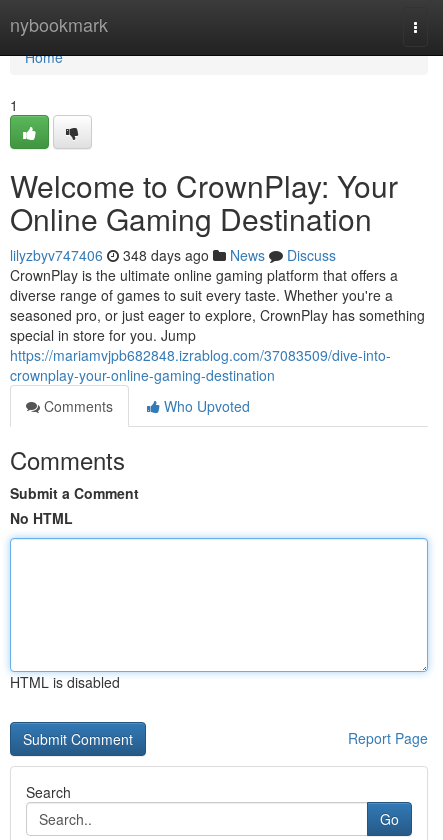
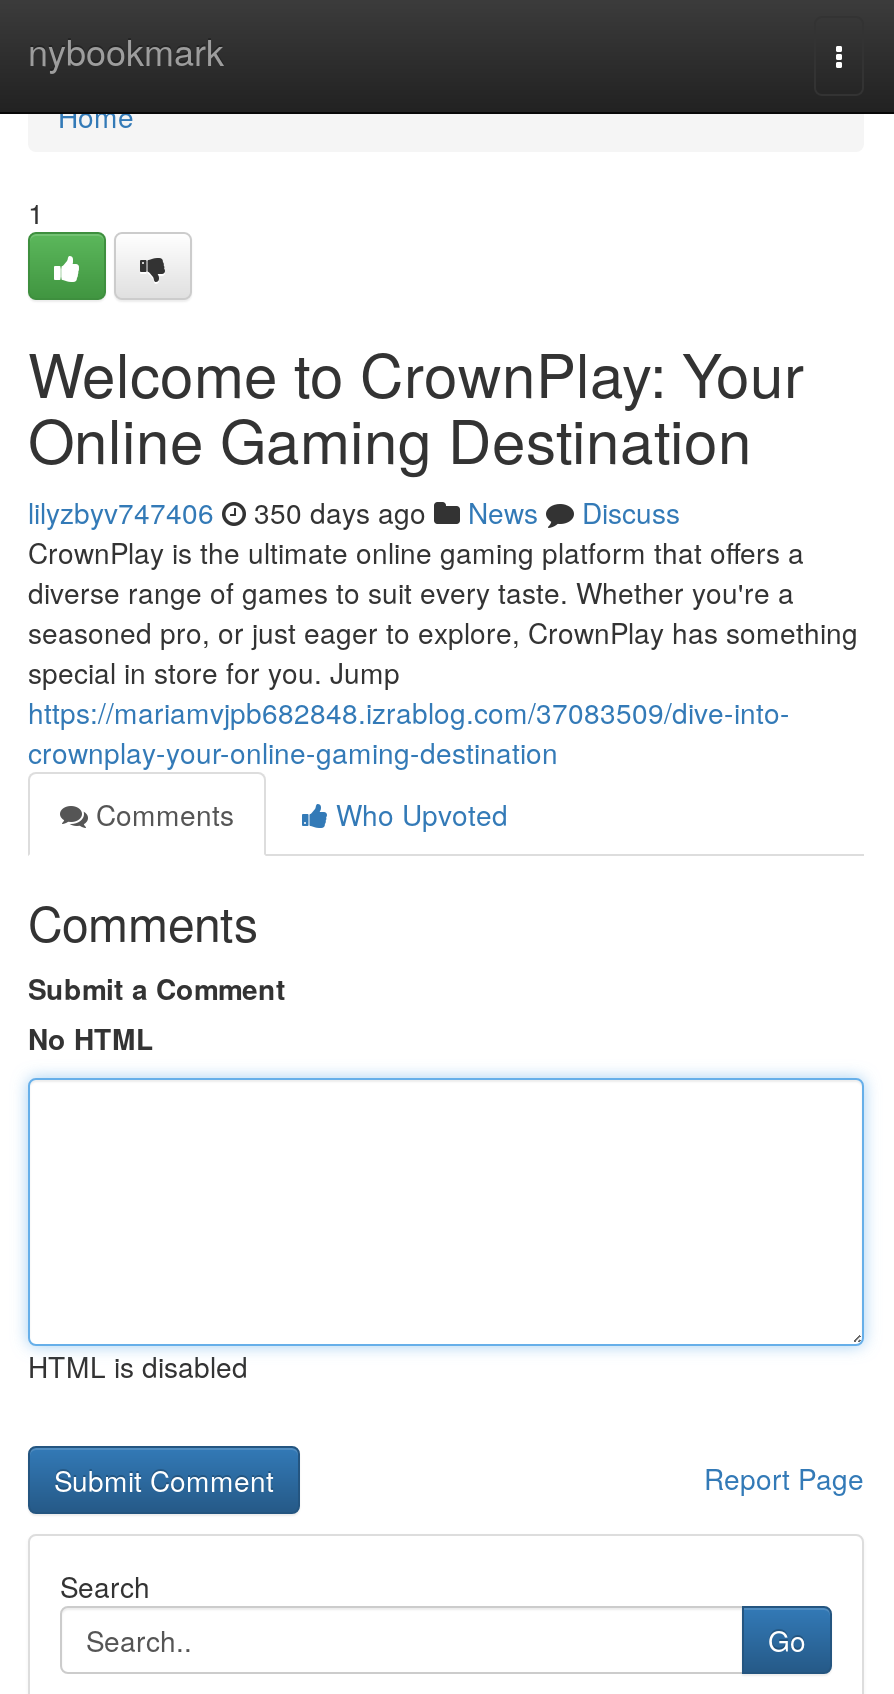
[10,245,336,265] lilyzbyv747406 348 days ago News Discuss -> [28,492,680,532] lilyzbyv747406 350 days ago News Discuss

